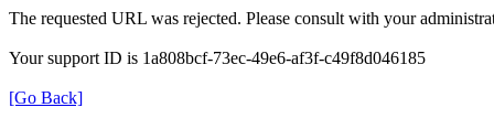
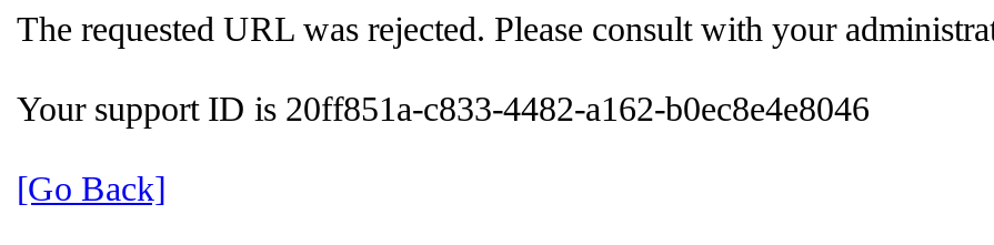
[9,49,426,67] Your support ID is 1a808bcf-73ec-49e6-af3f-c49f8d046185 -> [17,90,870,127] Your support ID is 20ff851a-c833-4482-a162-b0ec8e4e8046

